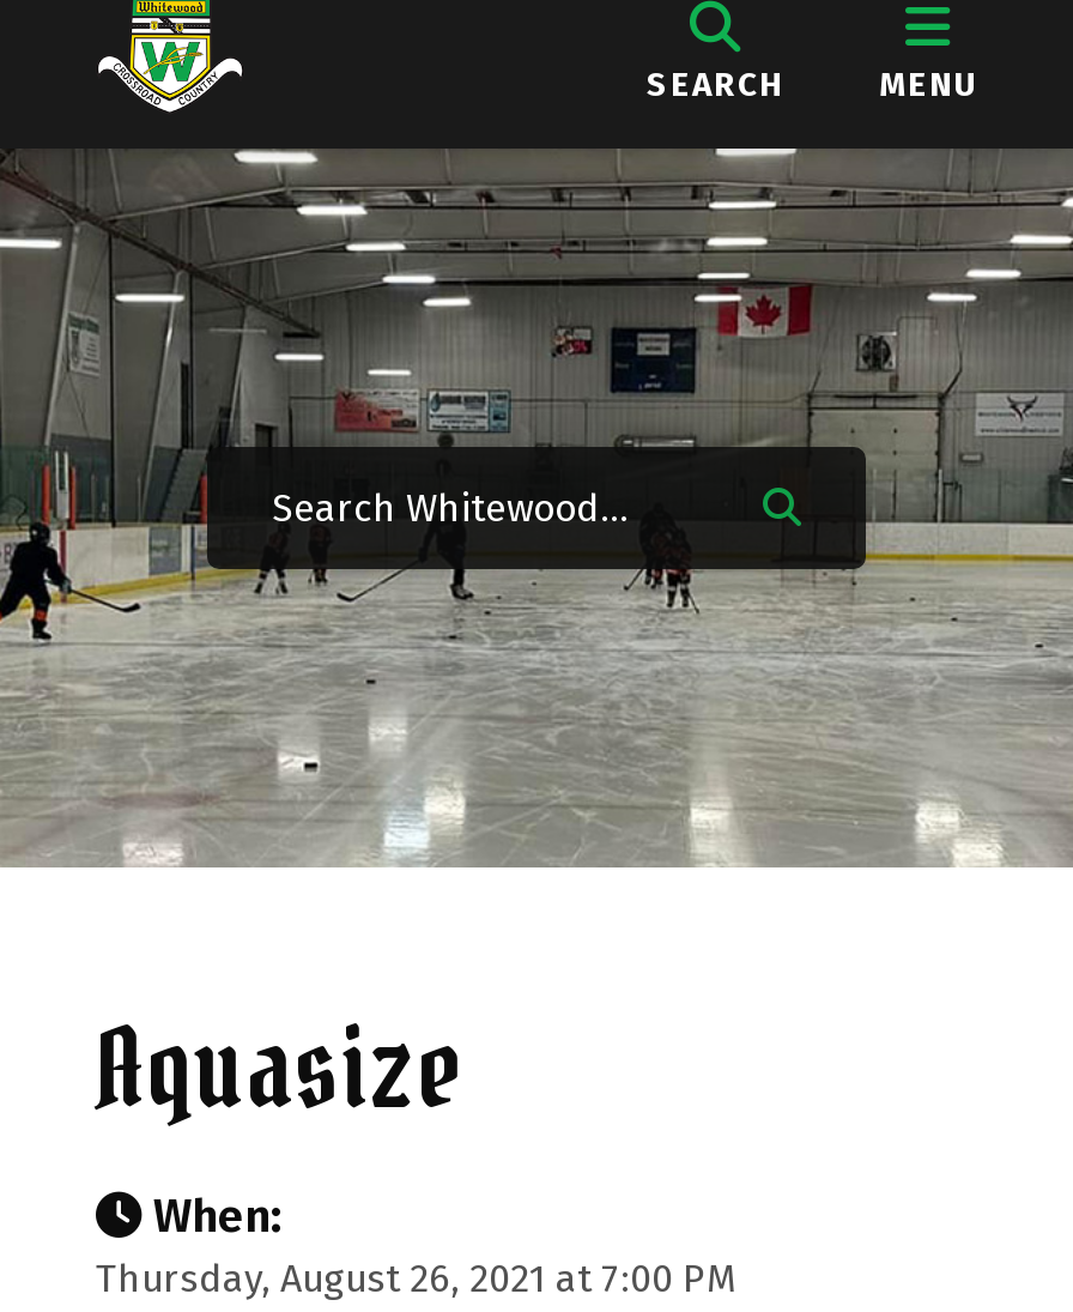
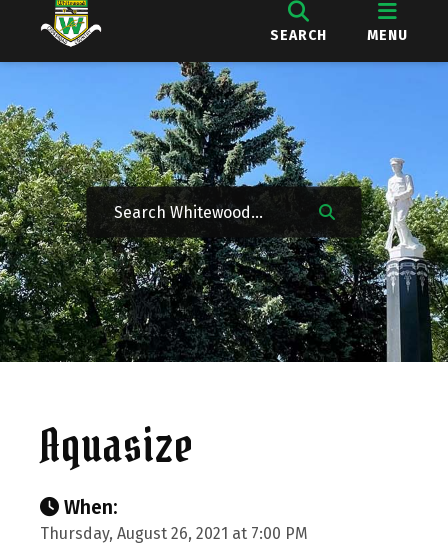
[7,146,1066,867] [image] -> [3,61,445,363] [image]

